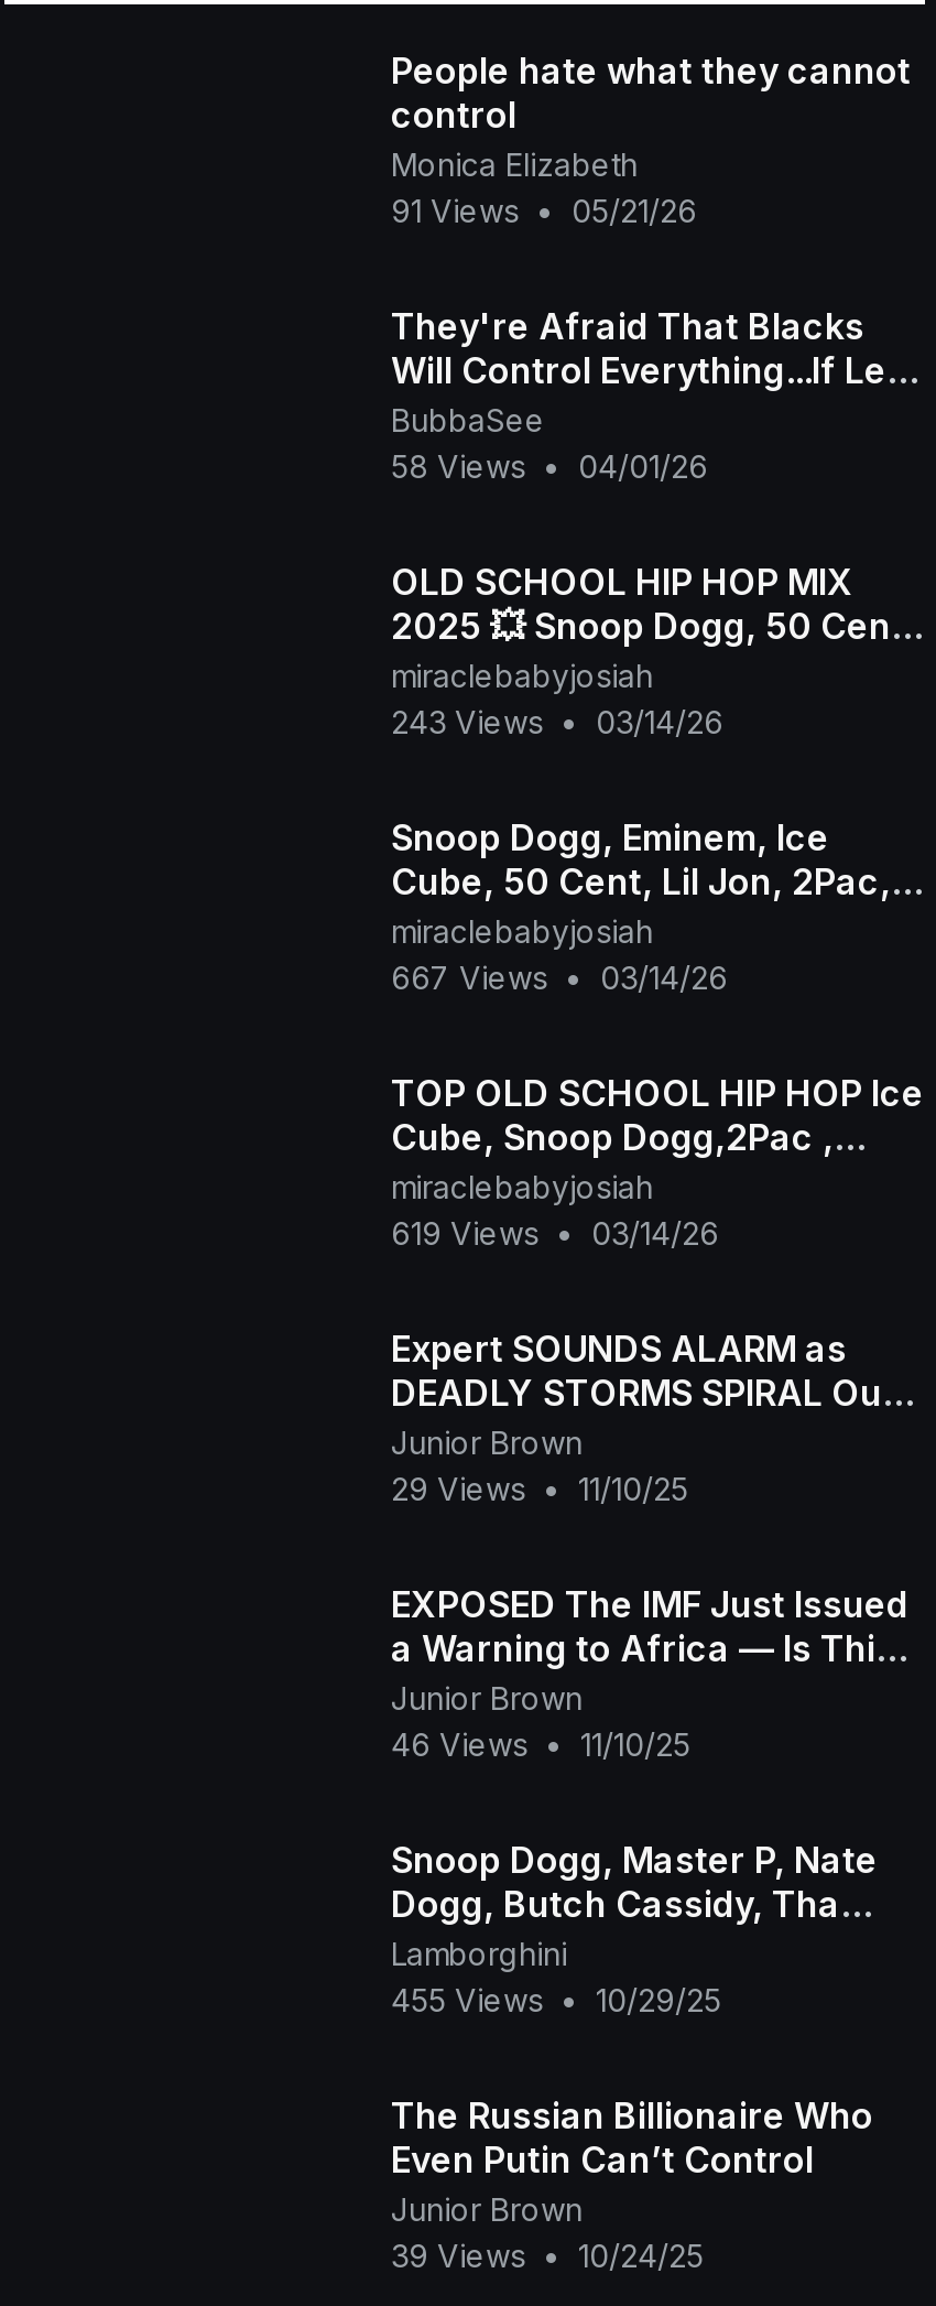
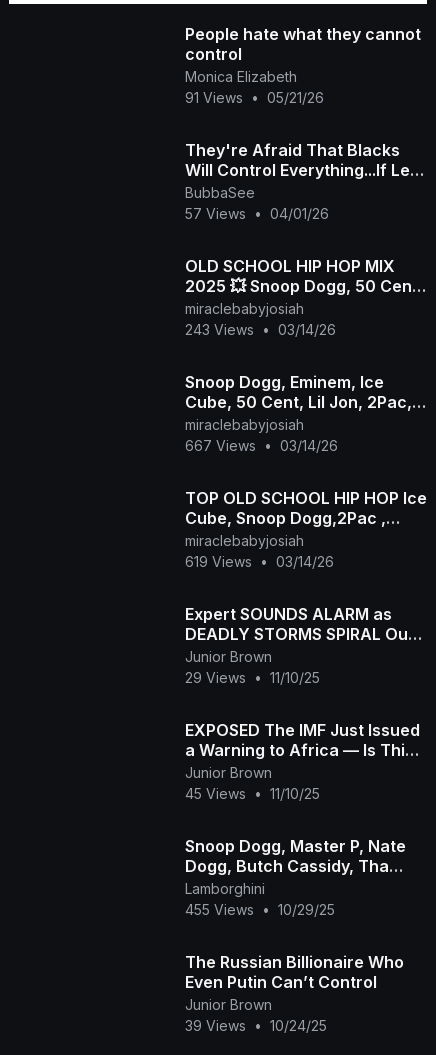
[391,448,708,485] 58 Views • 04/01/26 -> [184,205,328,222] 57 Views • 04/01/26
[391,1726,690,1763] 46 Views • 11/10/25 -> [184,785,319,802] 45 Views • 11/10/25

